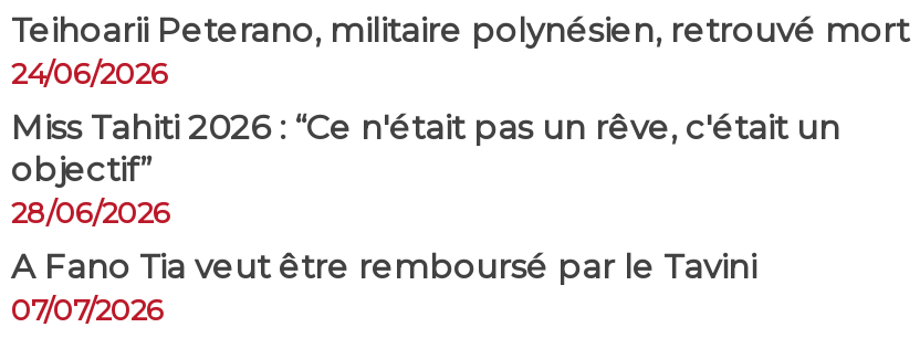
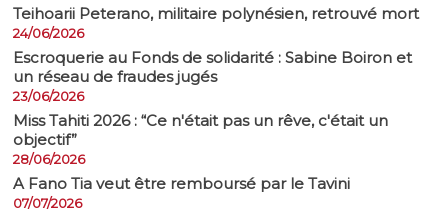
none -> [13,48,412,104] Escroquerie au Fonds de solidarité : Sabine Boiron et | un réseau de fraudes jugés | 23/06/2026

